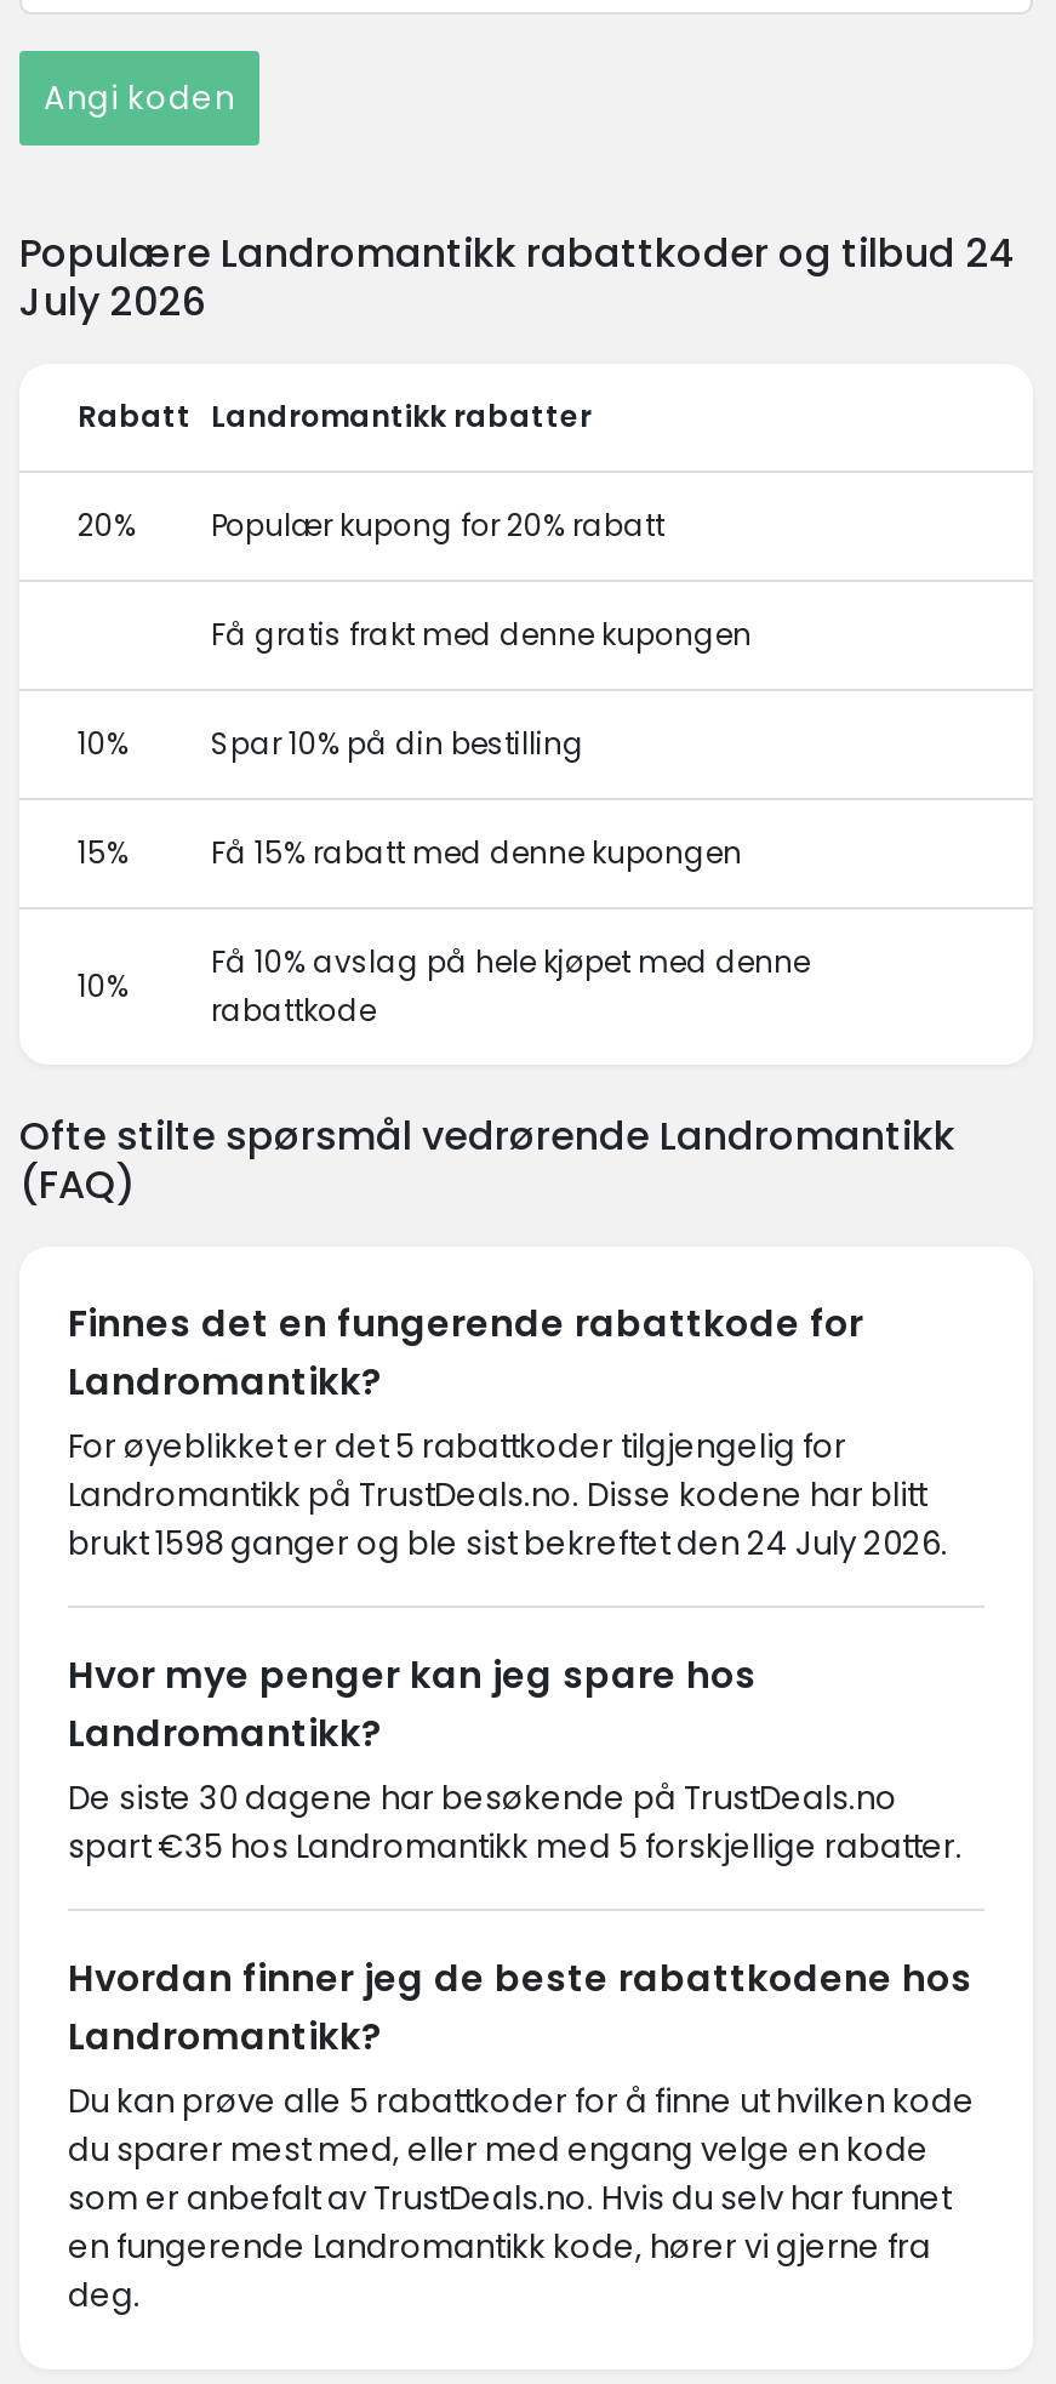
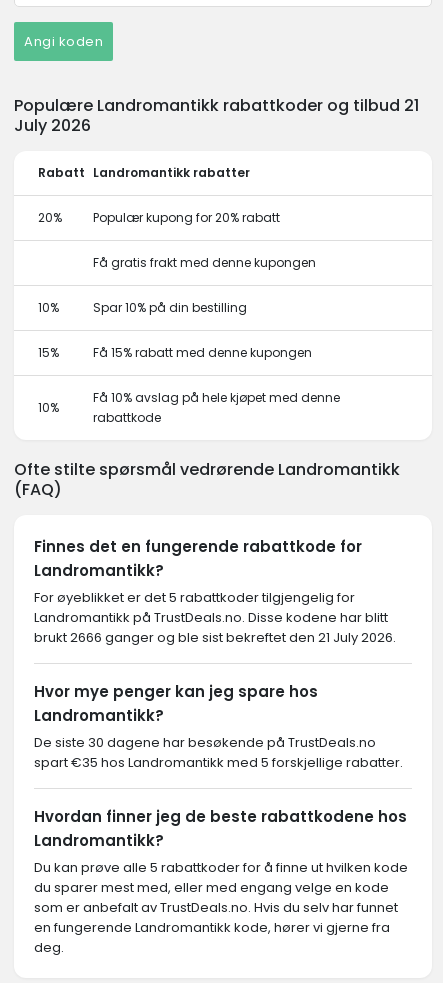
[19,226,1016,281] Populære Landromantikk rabattkoder og tilbud 24 -> [14,94,419,117] Populære Landromantikk rabattkoder og tilbud 21
[68,1521,948,1567] brukt 1598 ganger og ble sist bekreftet den 24 July 2026. -> [34,628,396,647] brukt 2666 ganger og ble sist bekreftet den 21 July 2026.

